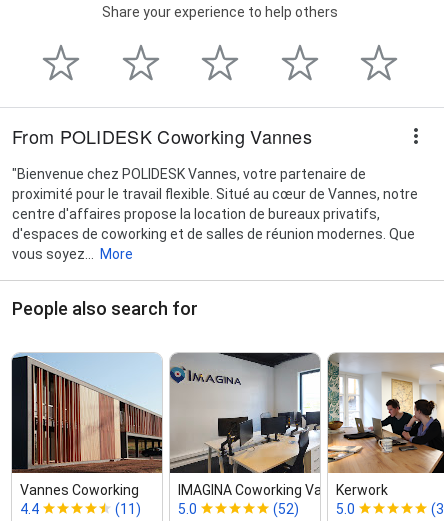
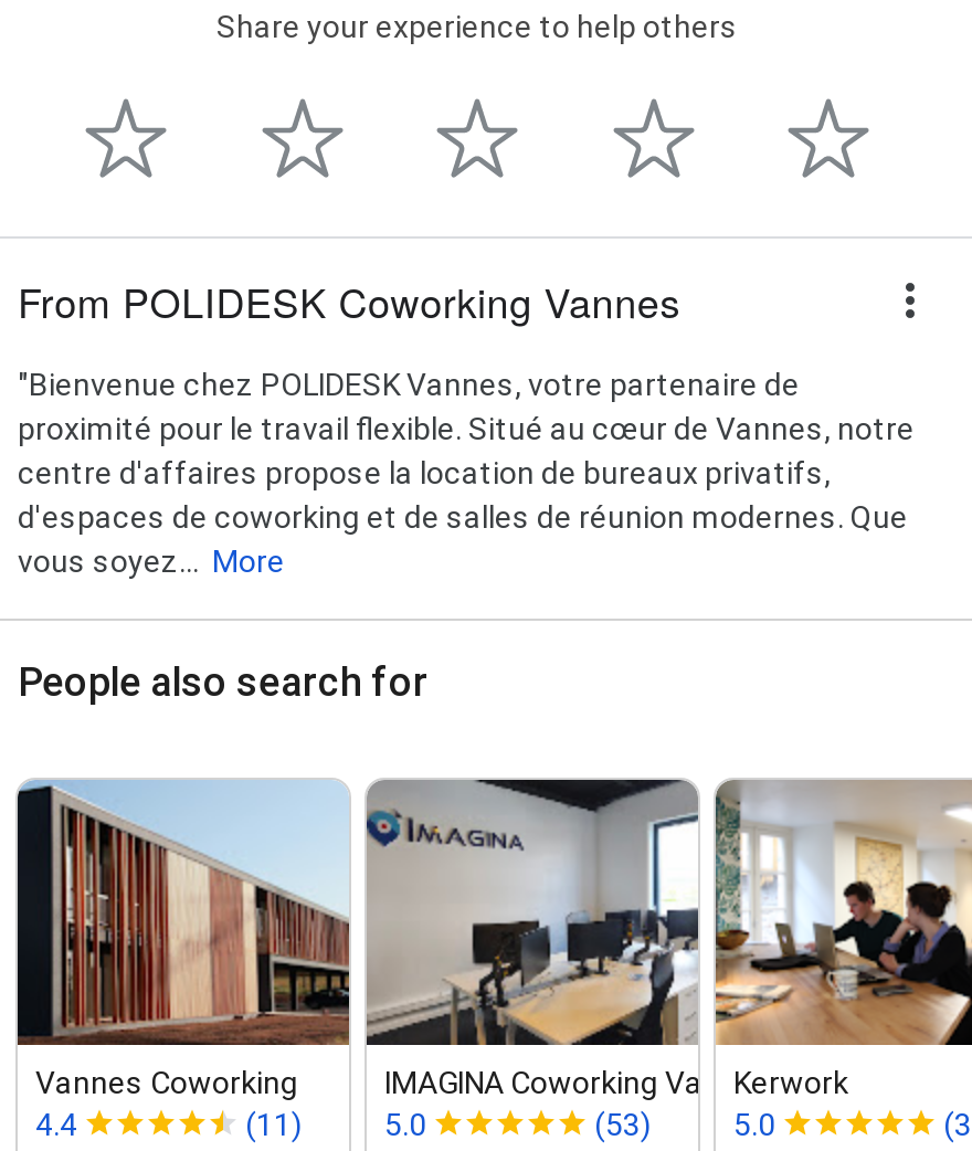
[273,501,299,517] (52) -> [594,1106,652,1142] (53)

